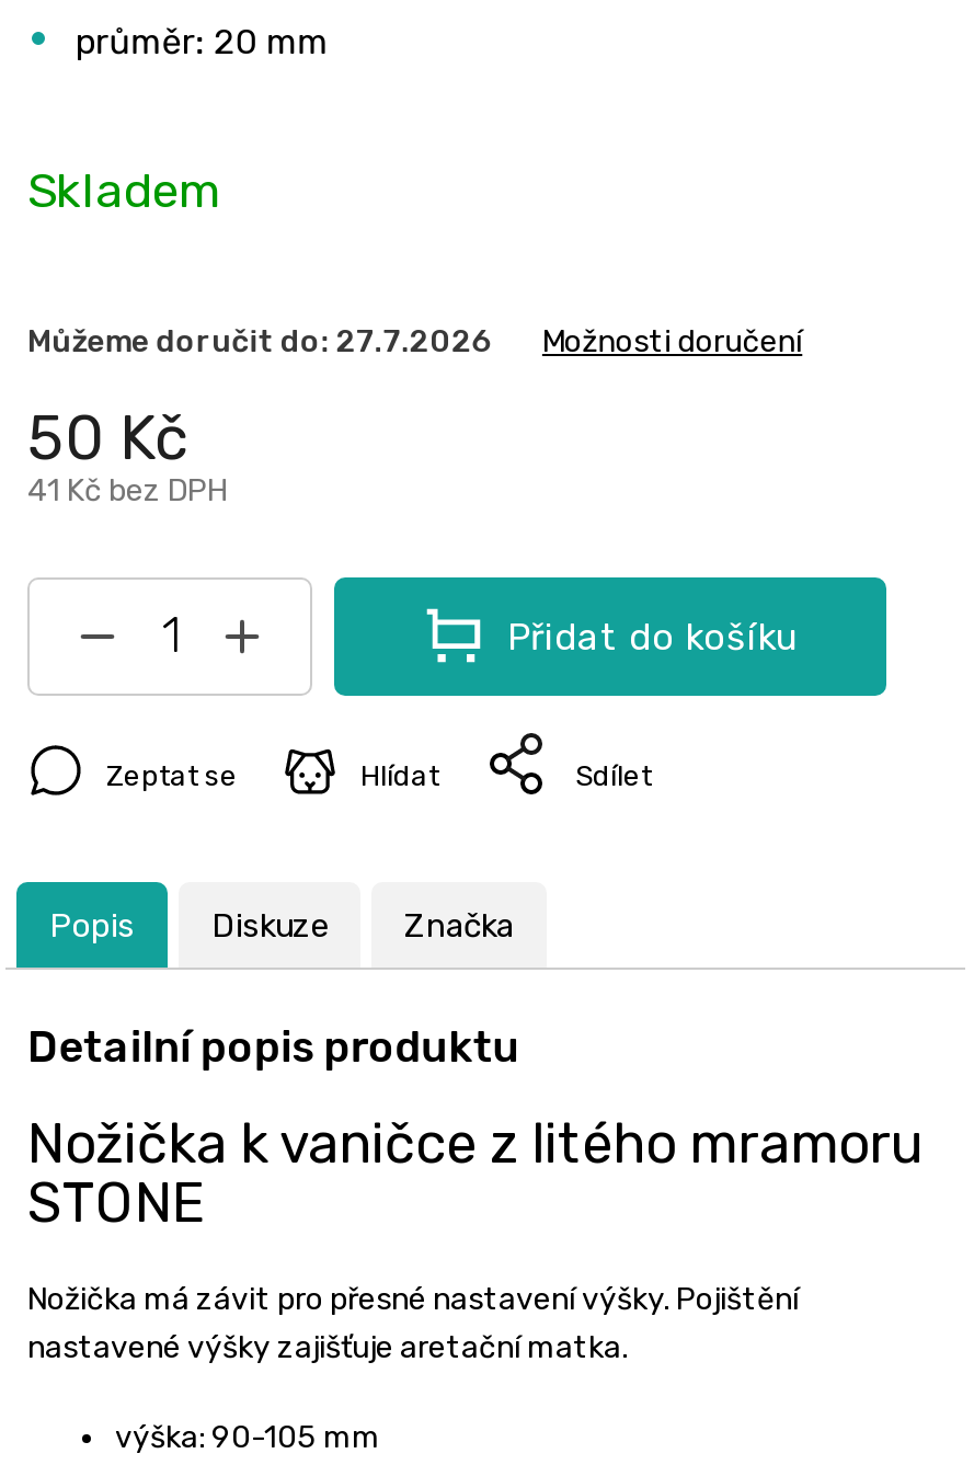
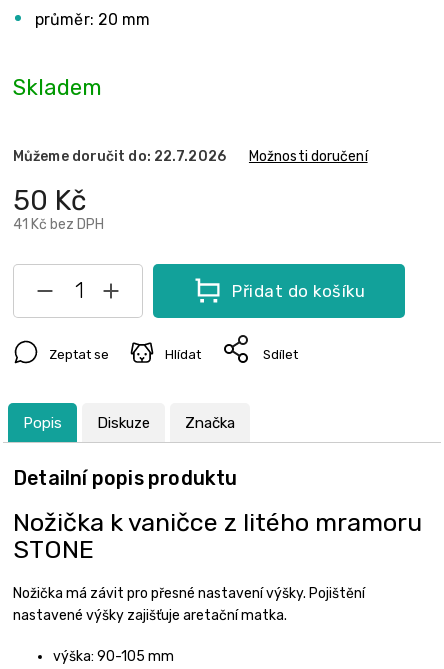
[27,322,491,359] Můžeme doručit do: 27.7.2026 -> [13,147,226,164] Můžeme doručit do: 22.7.2026

